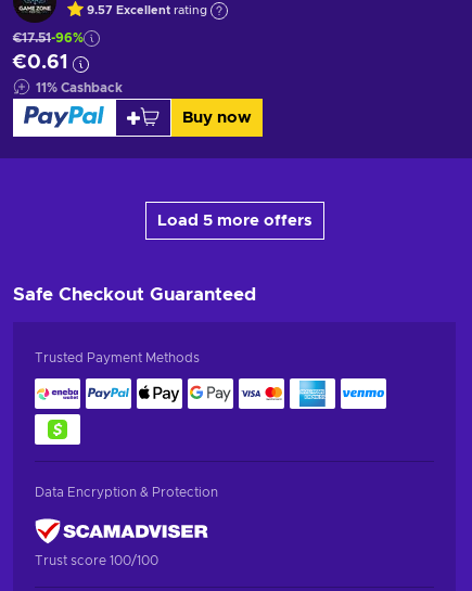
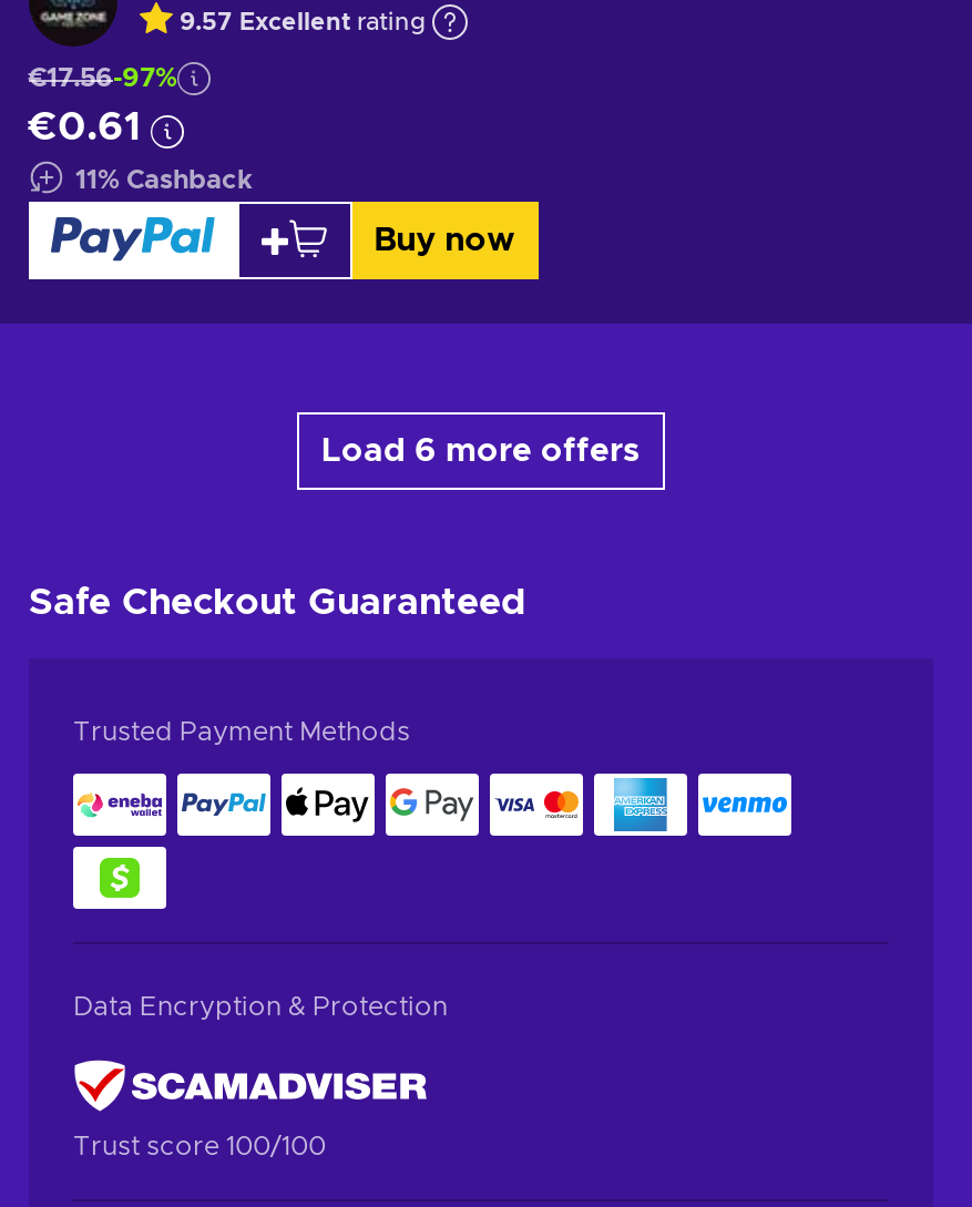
[13,31,84,44] €17.51-96% -> [29,63,177,90] €17.56-97%
[157,212,312,228] Load 5 more offers -> [321,434,641,467] Load 6 more offers

